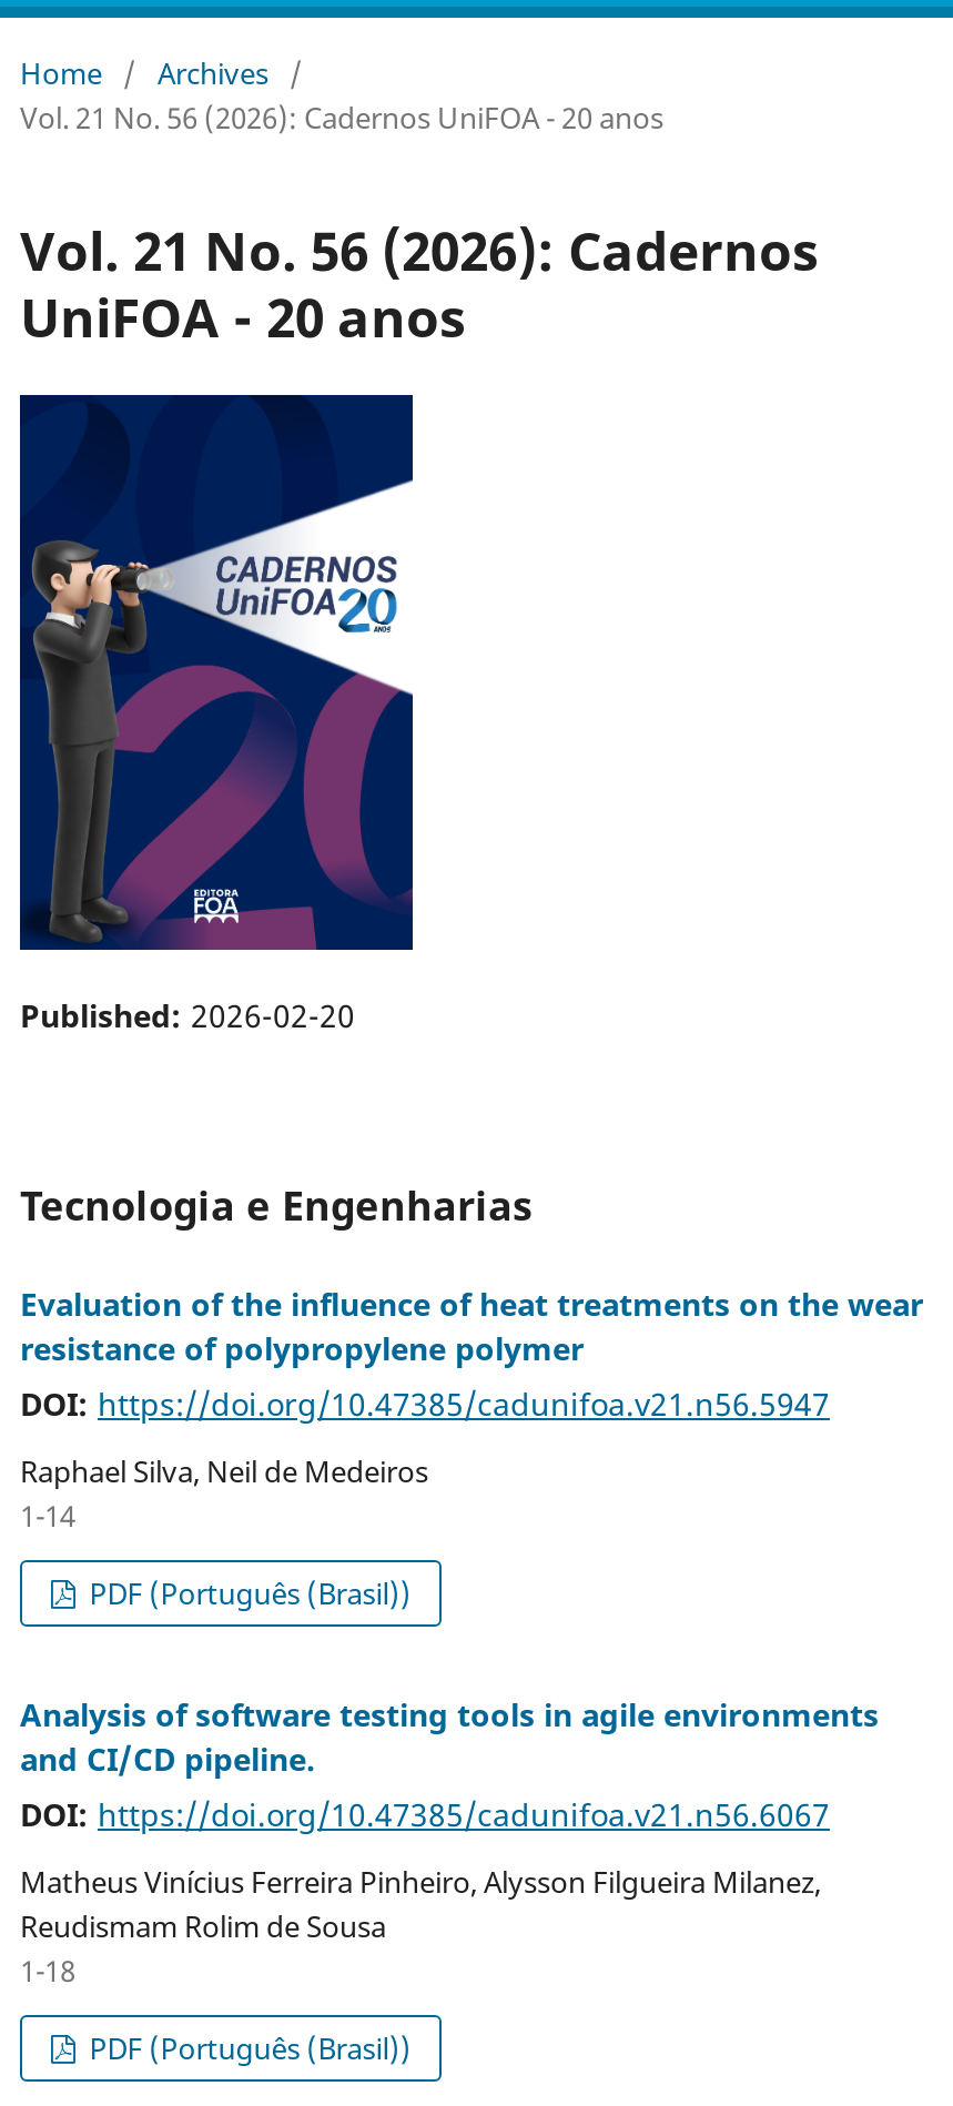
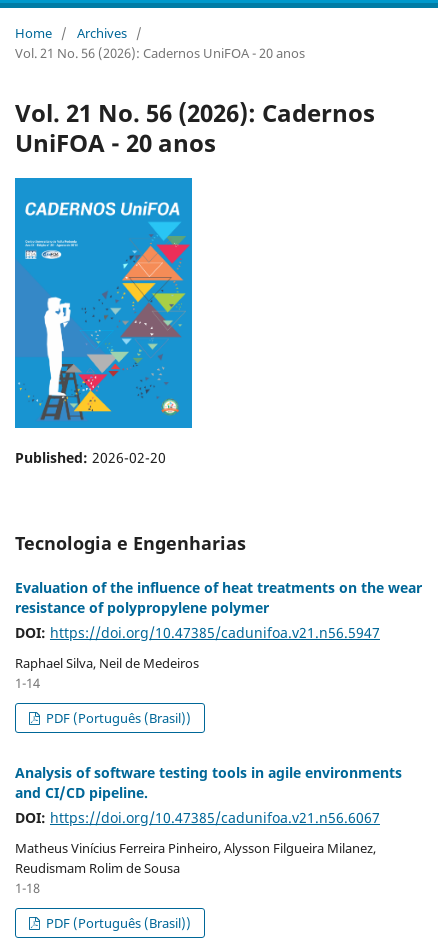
[18,393,415,952] [image] -> [14,177,193,429] [image]

